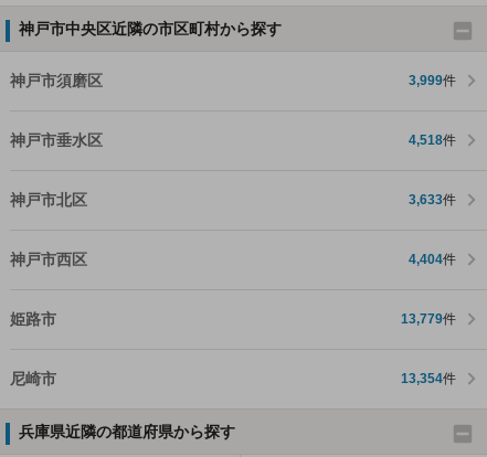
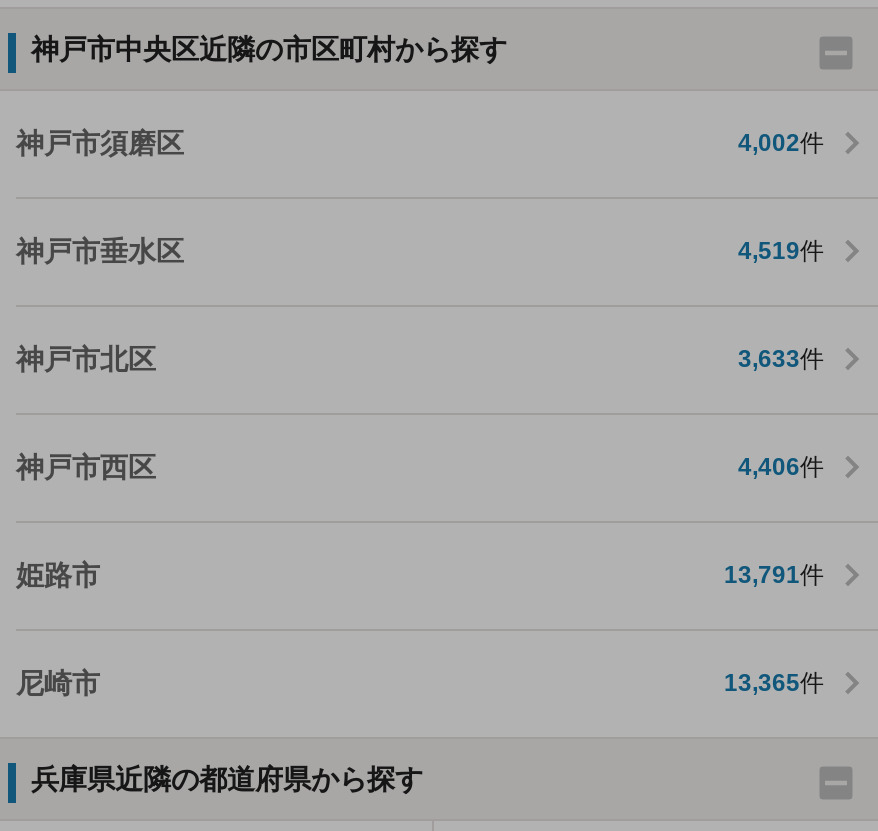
[409,73,456,88] 3,999件 -> [738,129,824,157] 4,002件
[409,133,456,148] 4,518件 -> [738,237,824,265] 4,519件
[409,252,456,267] 4,404件 -> [738,453,824,481] 4,406件
[401,311,456,327] 13,779件 -> [724,561,824,589] 13,791件
[401,371,456,386] 13,354件 -> [724,669,824,697] 13,365件

